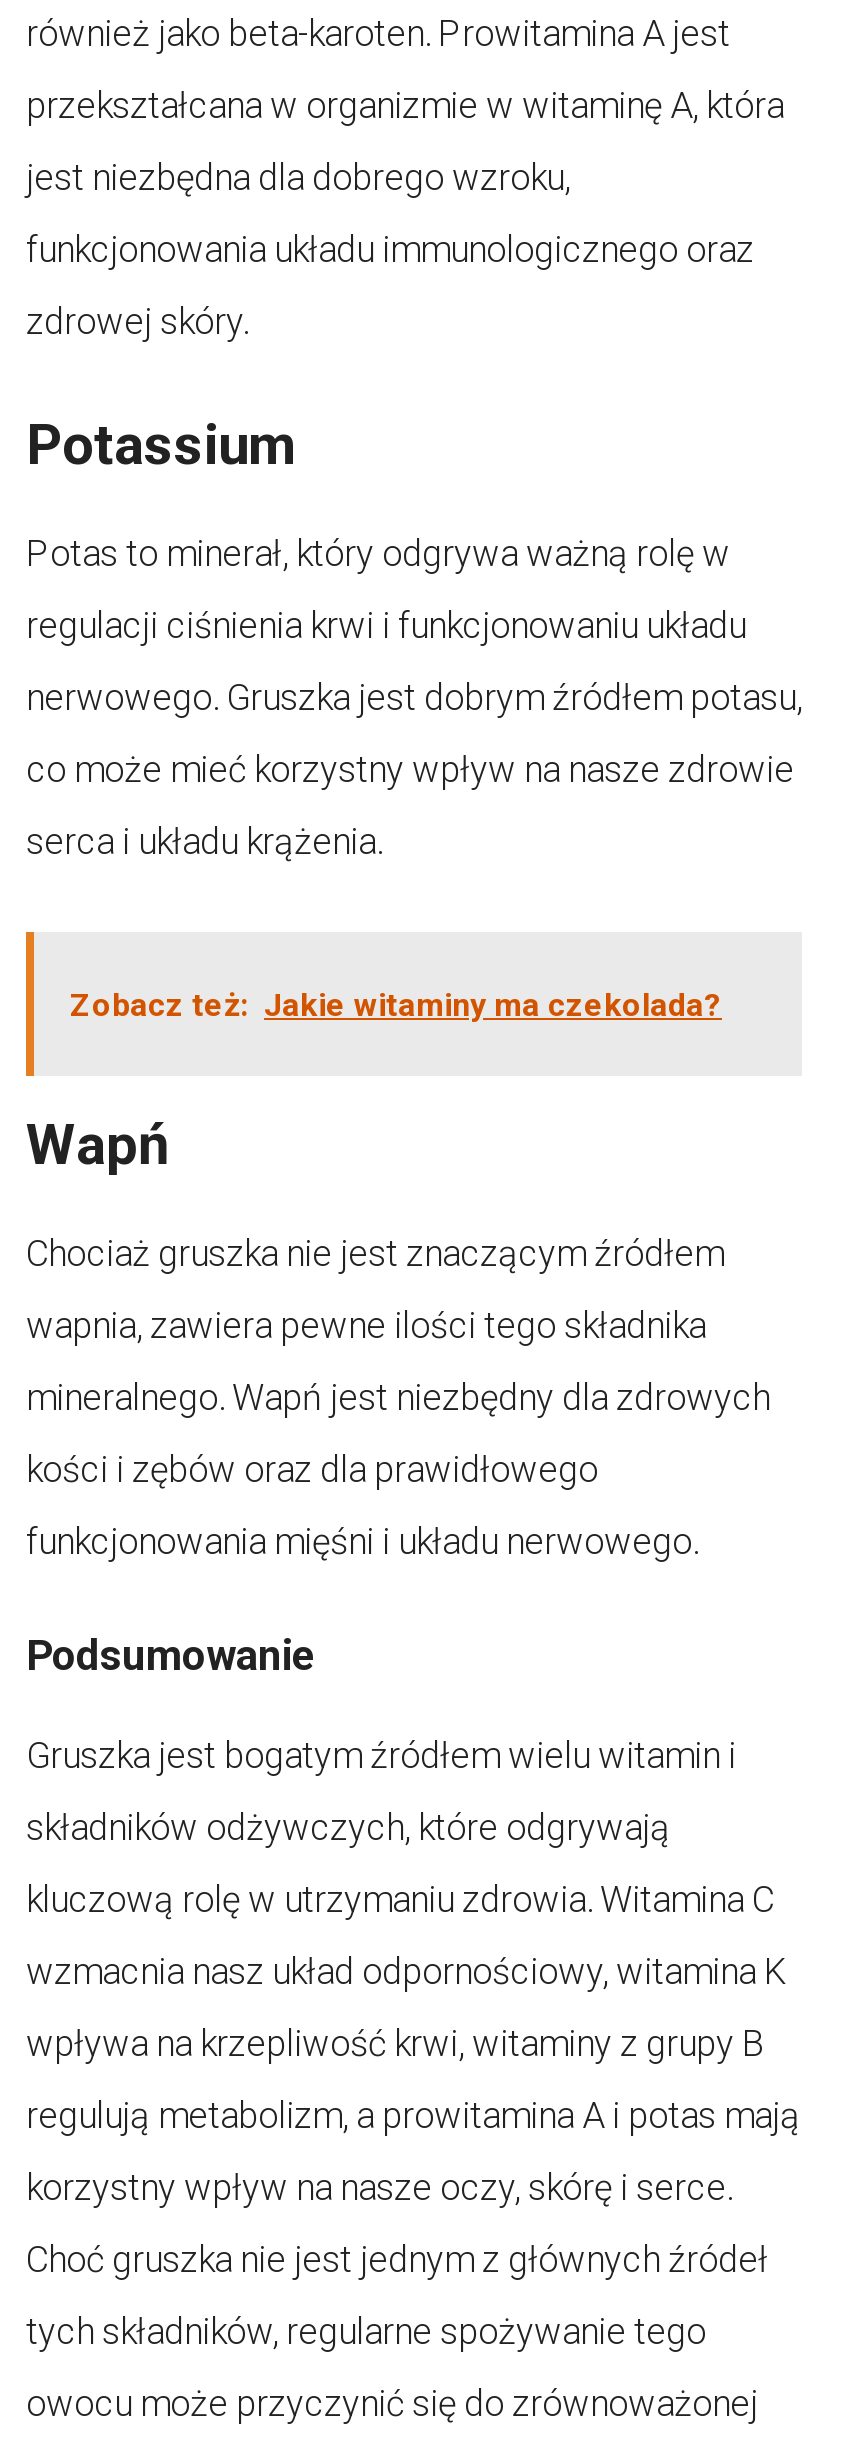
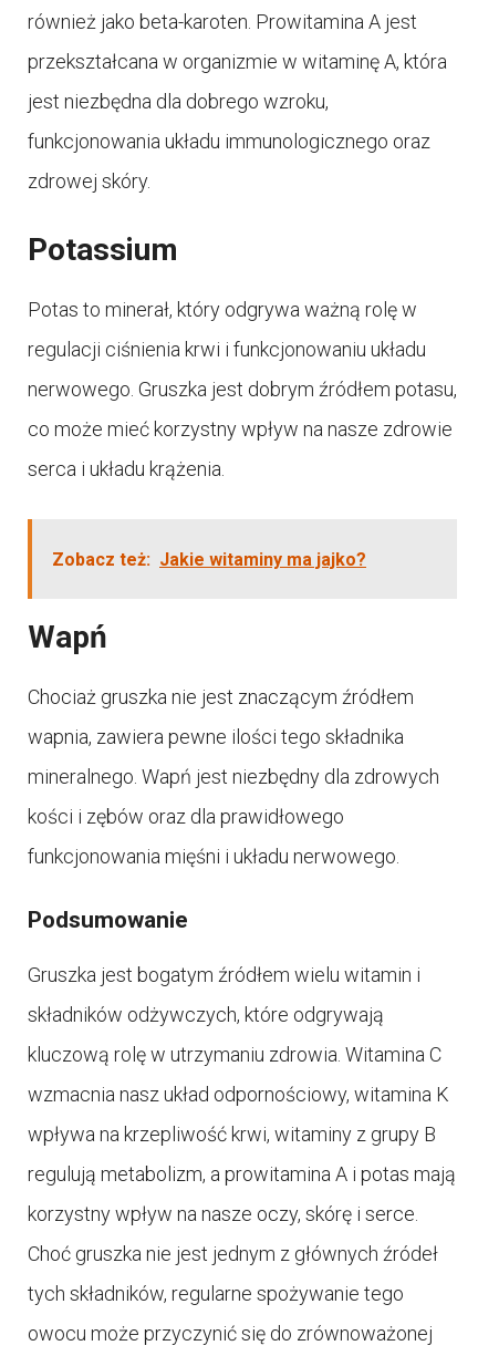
[70,986,722,1024] Zobacz też: Jakie witaminy ma czekolada? -> [52,549,366,570] Zobacz też: Jakie witaminy ma jajko?

